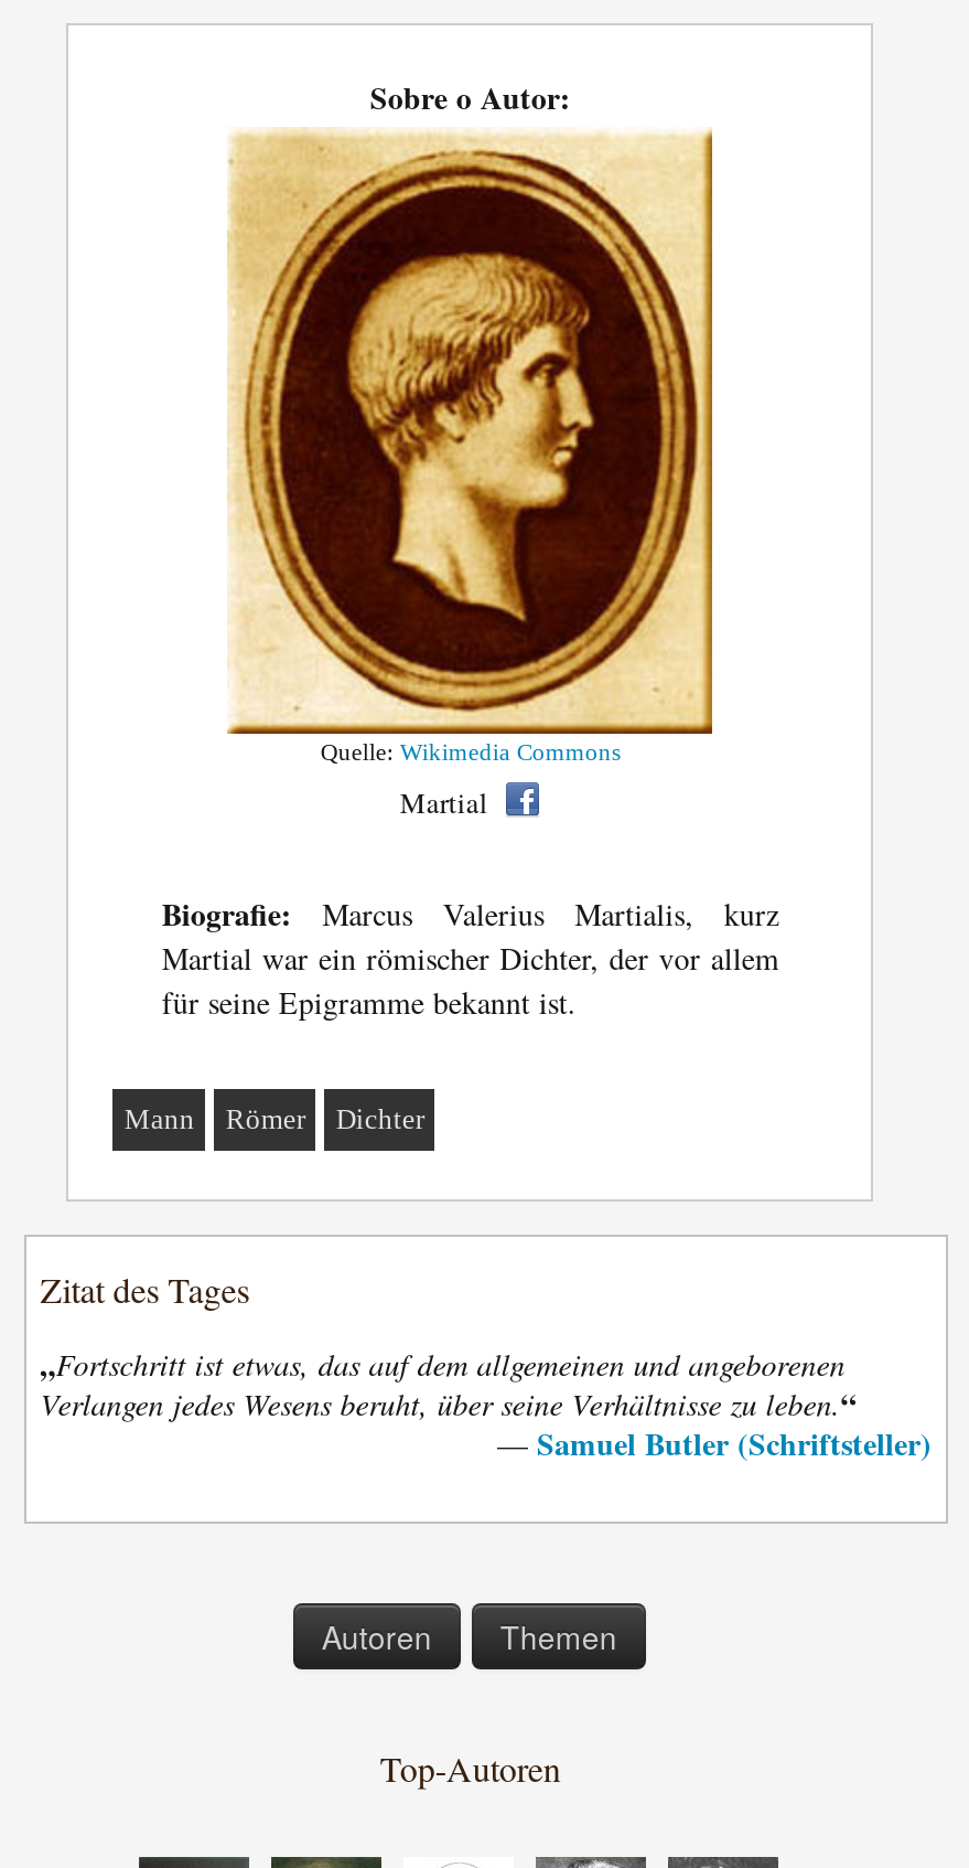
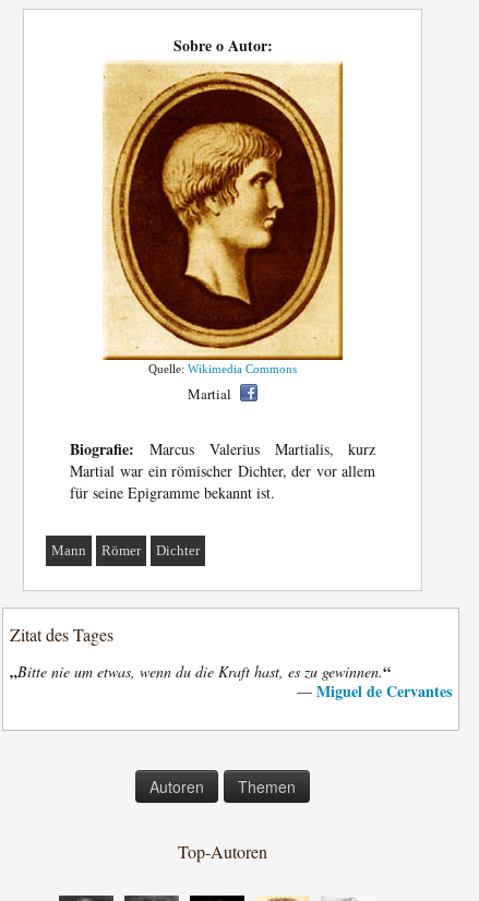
[40,1341,932,1467] „Fortschritt ist etwas, das auf dem allgemeinen und angeborenen | Verlangen jedes Wesens beruht, über seine Verhältnisse zu leben.“ | — Samuel Butler (Schriftsteller) -> [10,660,451,703] „Bitte nie um etwas, wenn du die Kraft hast, es zu gewinnen.“ | — Miguel de Cervantes

